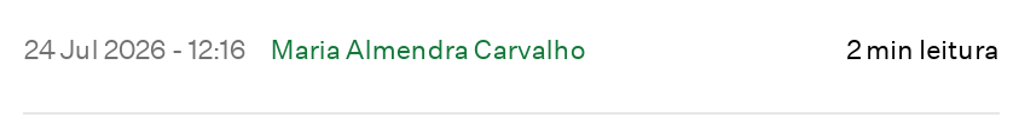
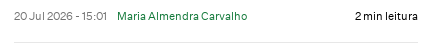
[24,32,585,65] 24 Jul 2026 - 12:16 Maria Almendra Carvalho -> [14,9,247,23] 20 Jul 2026 - 15:01 Maria Almendra Carvalho

